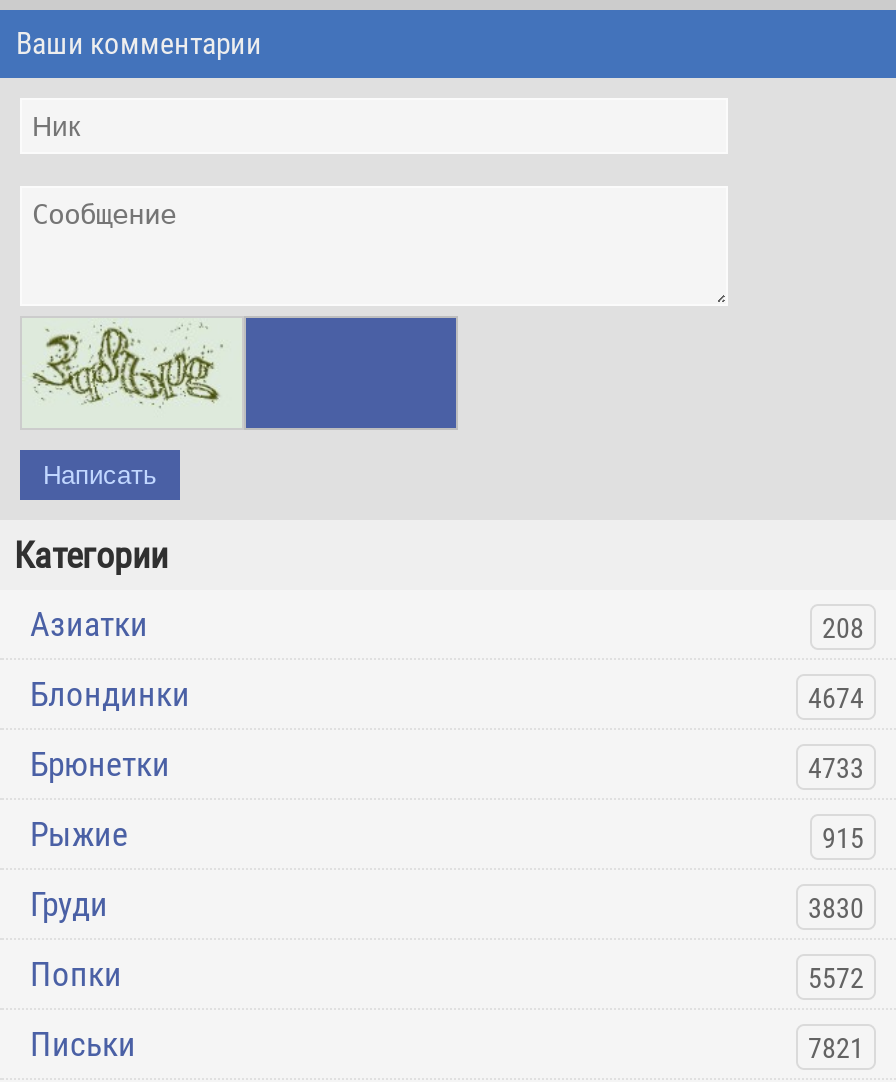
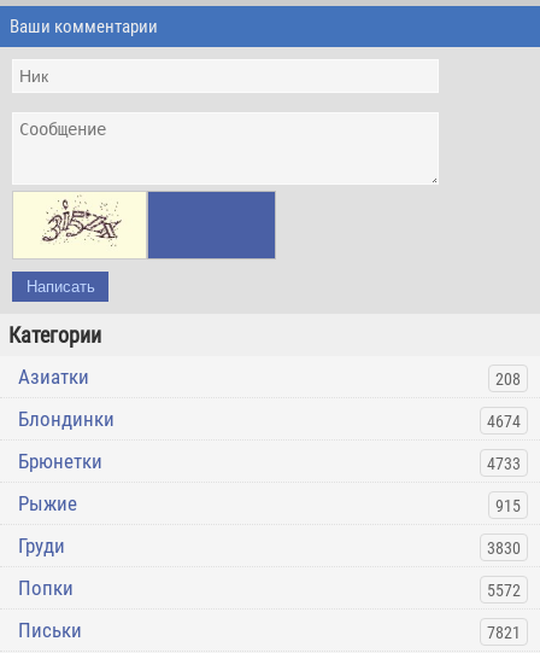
[26,320,238,424] [image] -> [14,193,145,257] [image]

